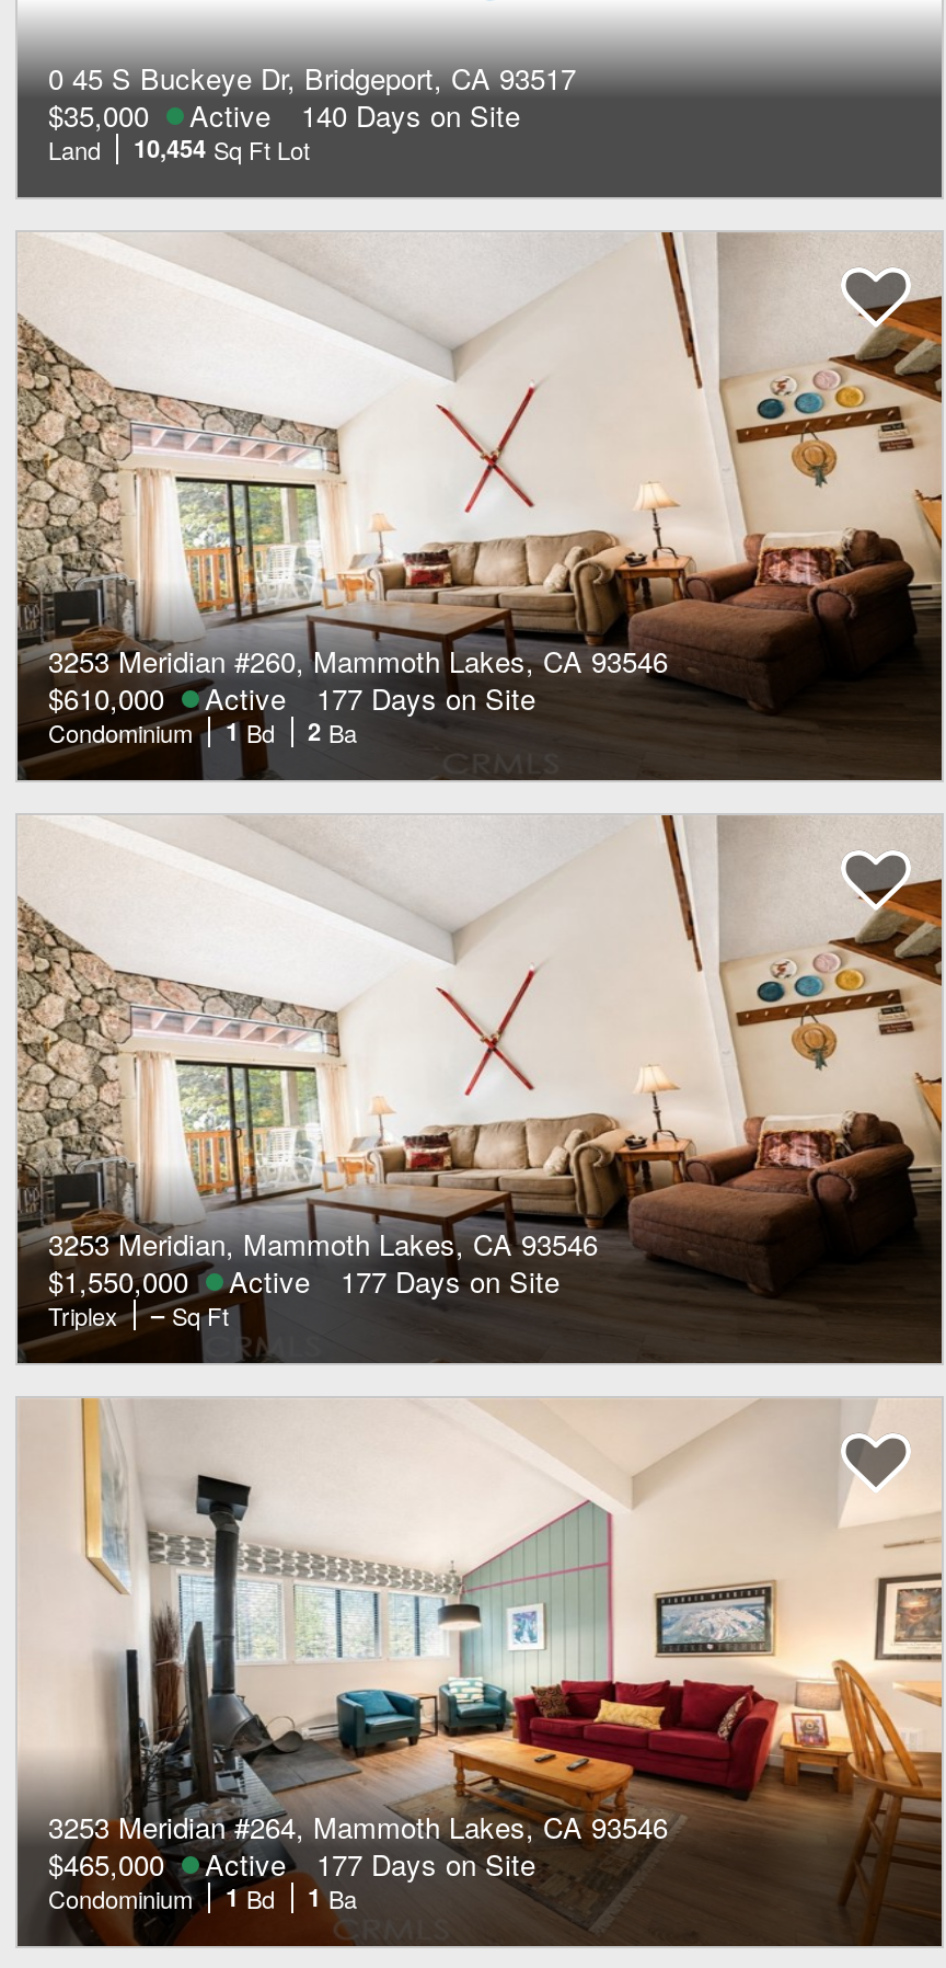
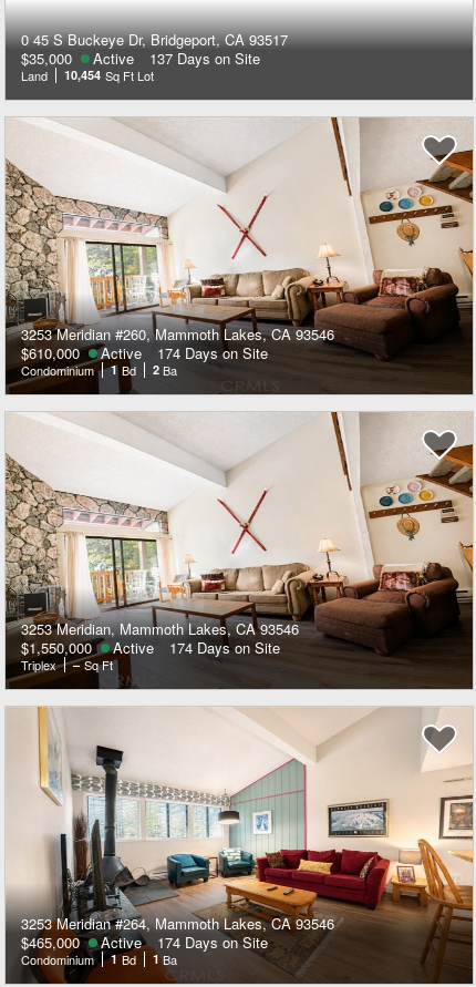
[48,94,520,136] $35,000 Active 140 Days on Site -> [21,48,260,69] $35,000 Active 137 Days on Site
[48,677,535,719] $610,000 Active 177 Days on Site -> [21,342,267,363] $610,000 Active 174 Days on Site
[48,1260,559,1302] $1,550,000 Active 177 Days on Site -> [21,637,280,658] $1,550,000 Active 174 Days on Site
[48,1843,535,1885] $465,000 Active 177 Days on Site -> [21,932,267,953] $465,000 Active 174 Days on Site

